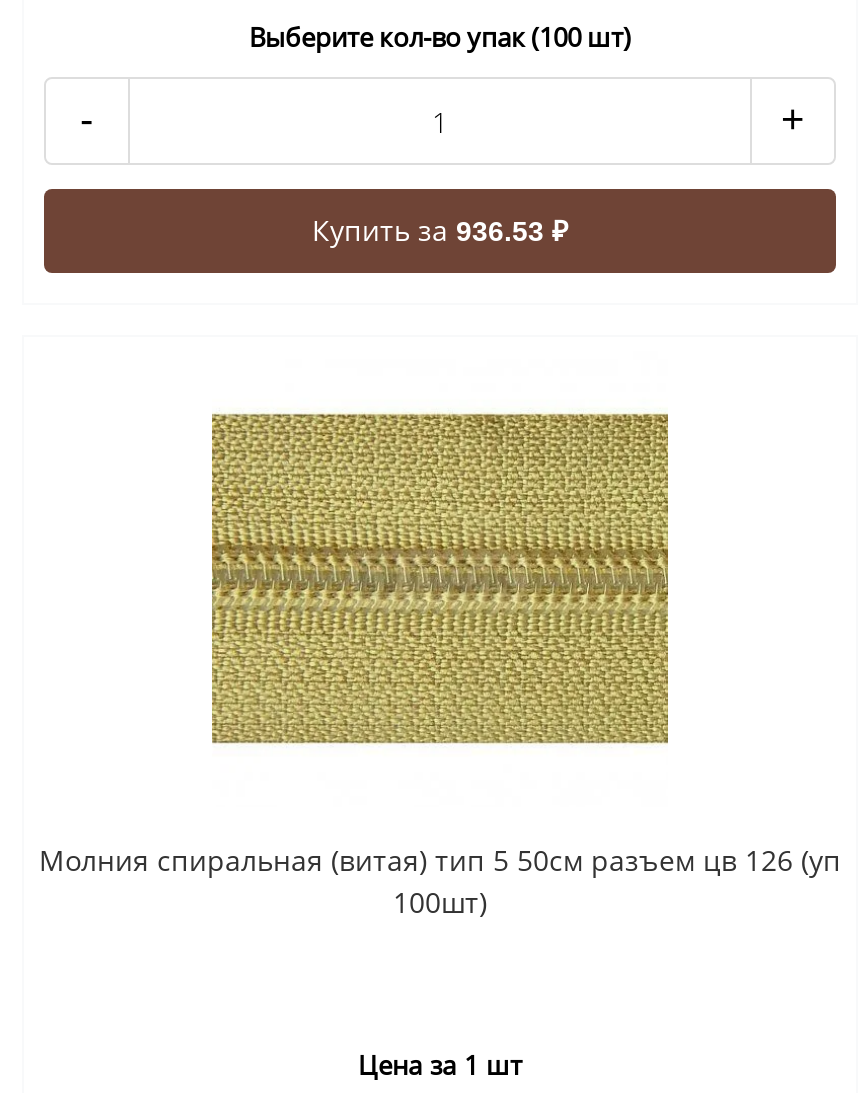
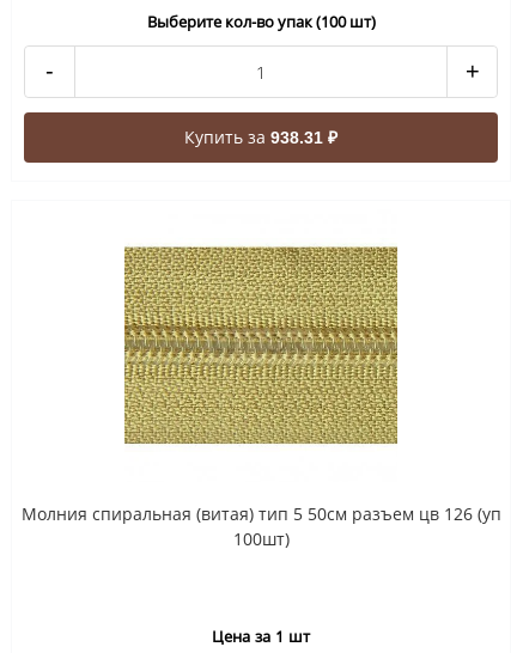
[312,211,568,249] Купить за 936.53 ₽ -> [184,126,337,148] Купить за 938.31 ₽

